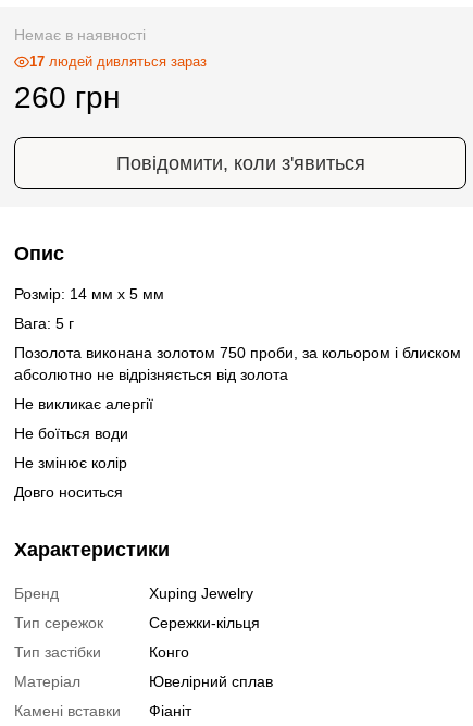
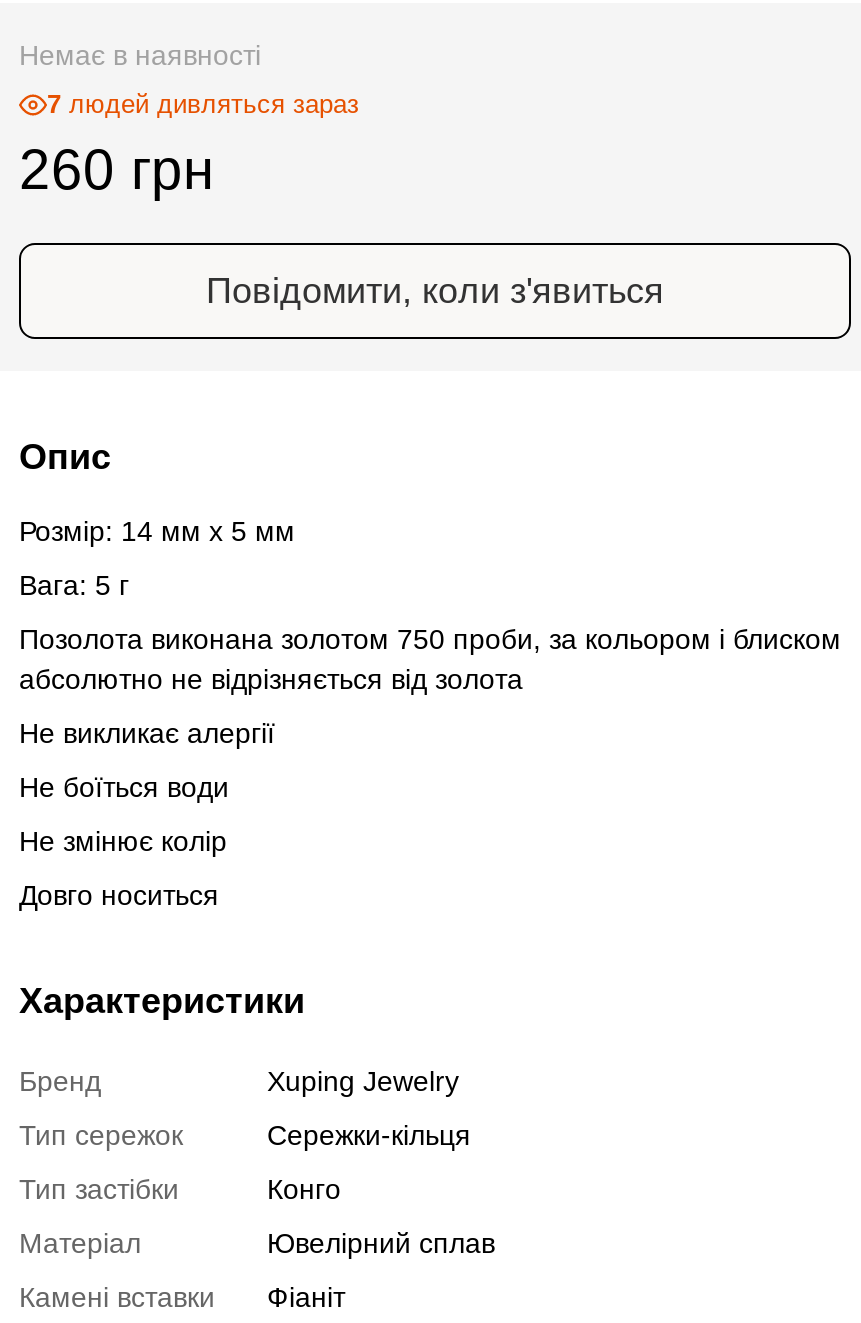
[29,53,207,69] 17 людей дивляться зараз -> [47,88,359,118] 7 людей дивляться зараз

